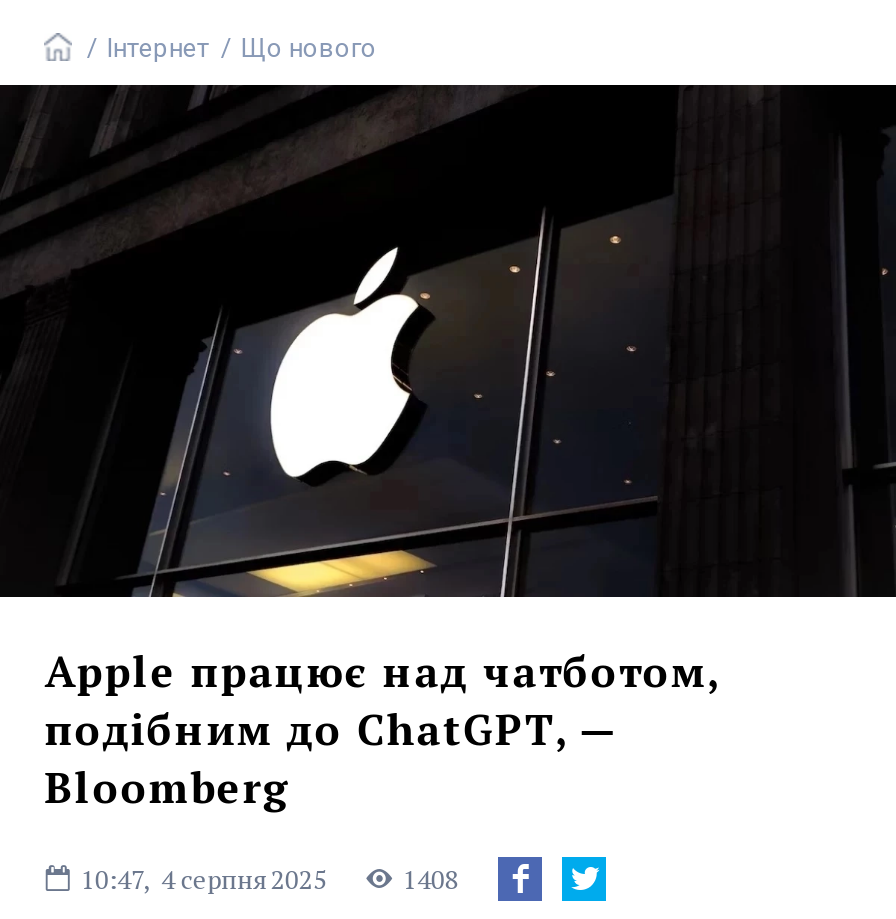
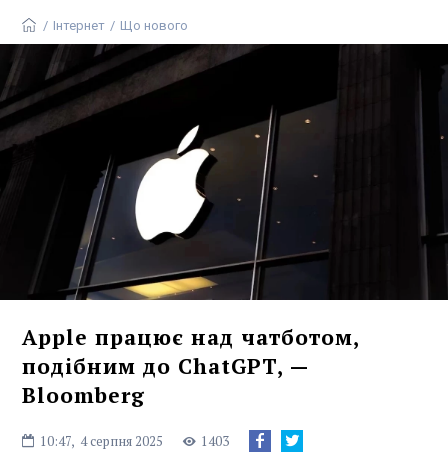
[403,860,459,896] 1408 -> [201,431,229,449] 1403

